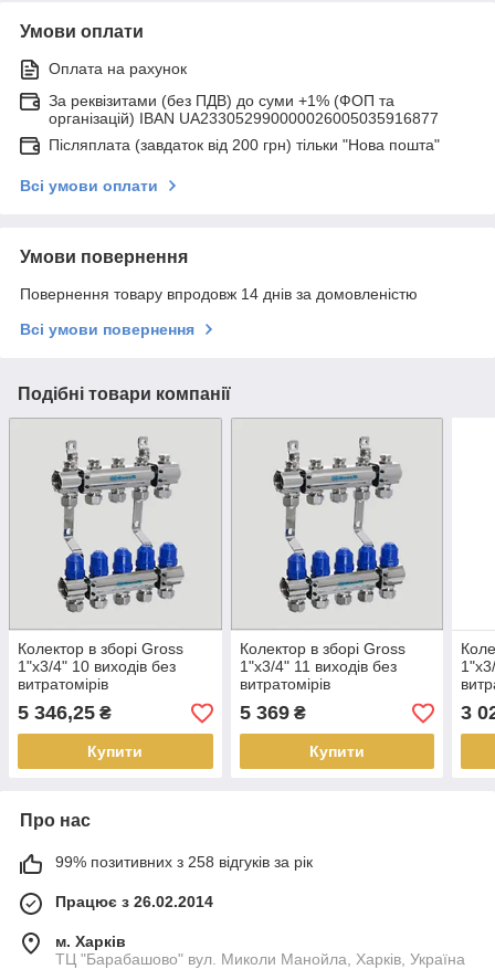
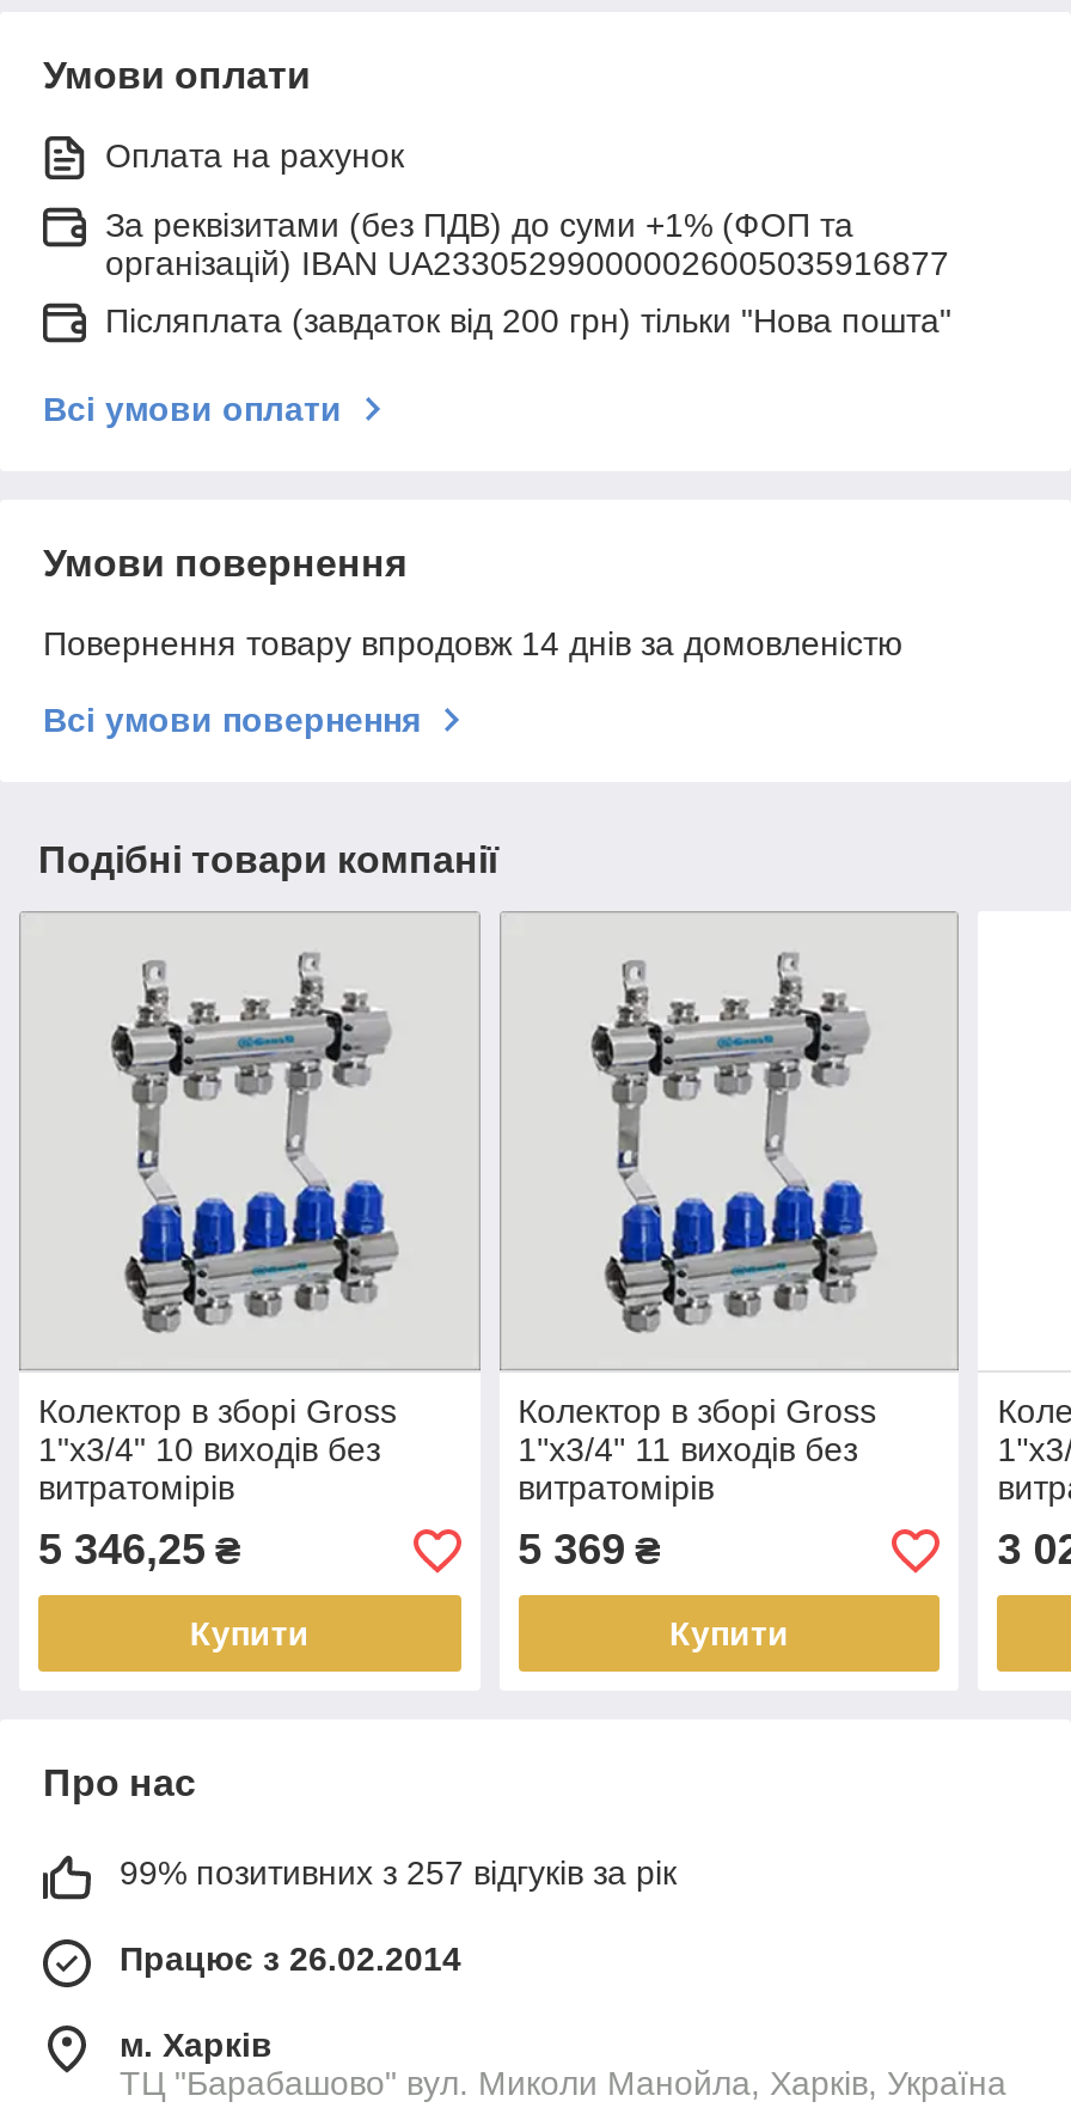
[55,853,313,871] 99% позитивних з 258 відгуків за рік -> [120,1854,677,1893] 99% позитивних з 257 відгуків за рік

